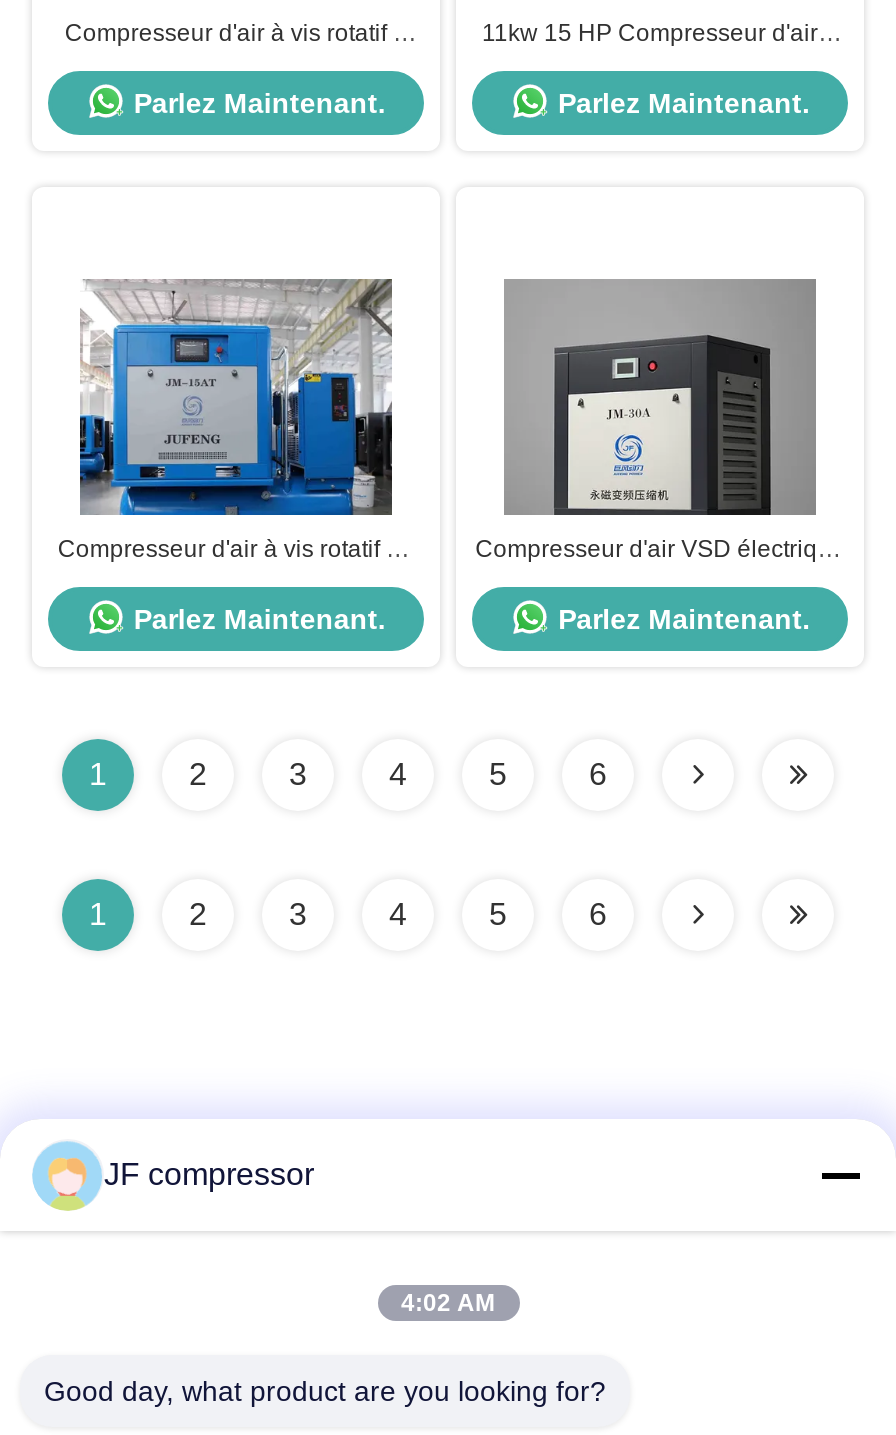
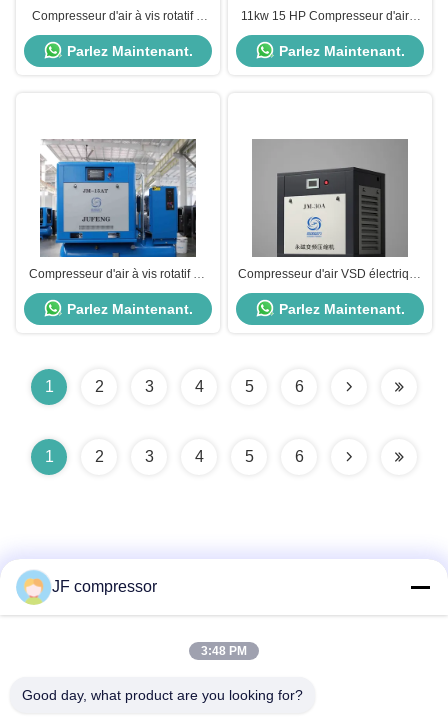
[401,1289,495,1317] 4:02 AM -> [201,644,247,658] 3:48 PM

